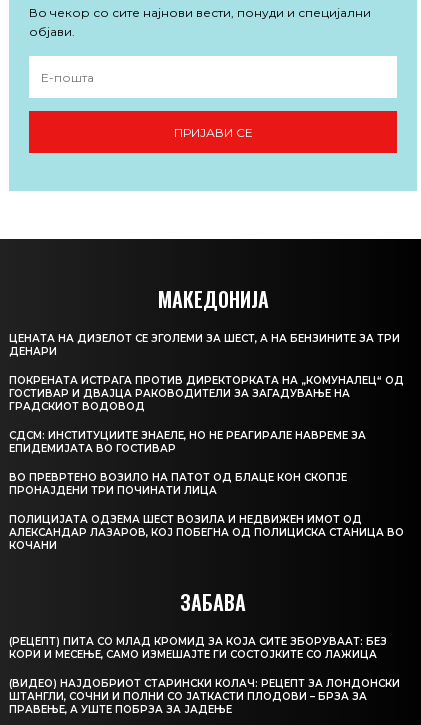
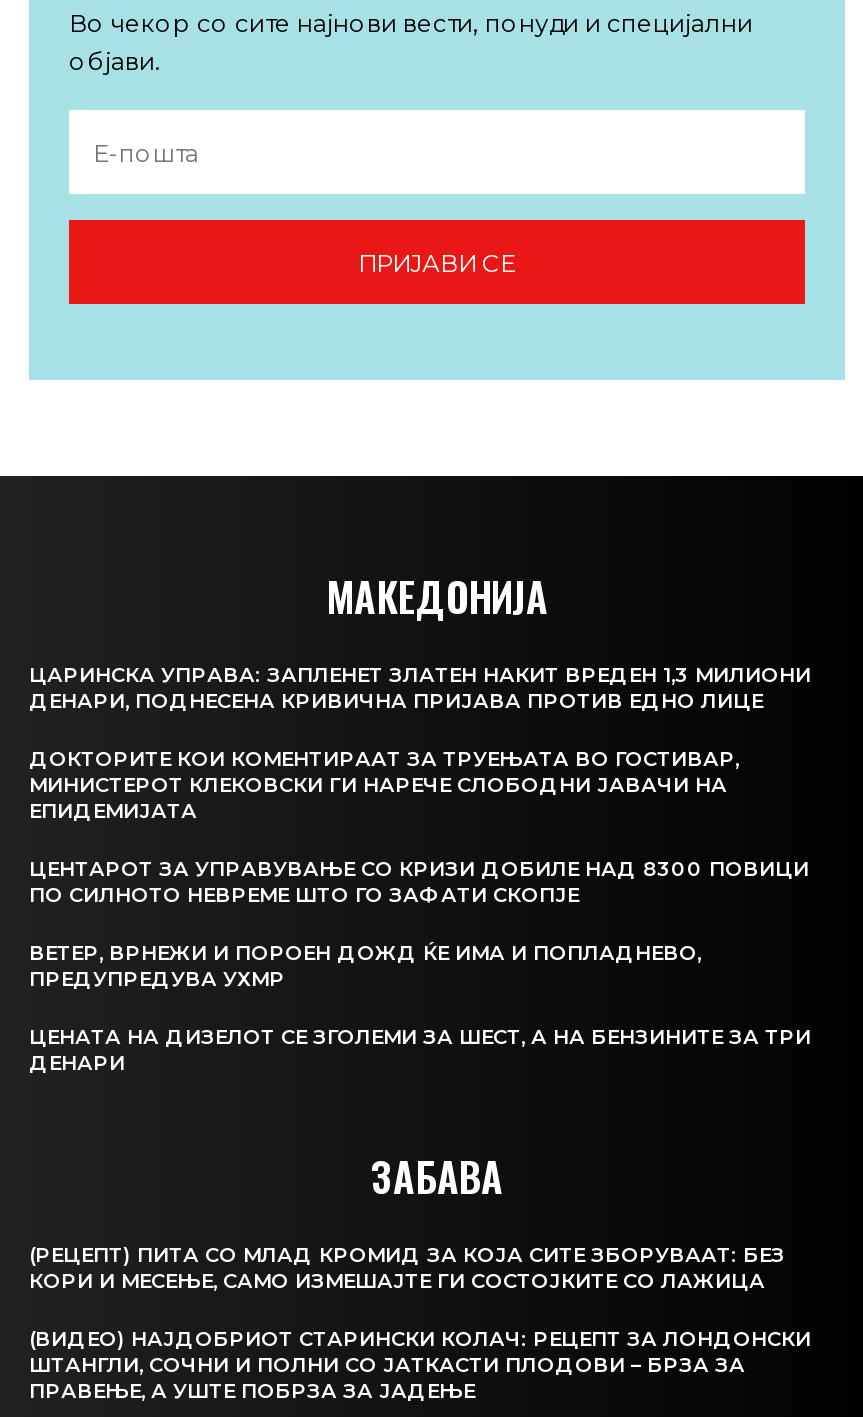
none -> [29,663,811,993] ЦАРИНСКА УПРАВА: ЗАПЛЕНЕТ ЗЛАТЕН НАКИТ ВРЕДЕН 1,3 МИЛИОНИ | ДЕНАРИ, ПОДНЕСЕНА КРИВИЧНА ПРИЈАВА ПРОТИВ ЕДНО ЛИЦЕ | ДОКТОРИТЕ КОИ КОМЕНТИРААТ ЗА ТРУЕЊАТА ВО ГОСТИВАР, | МИНИСТЕРОТ КЛЕКОВСКИ ГИ НАРЕЧЕ СЛОБОДНИ ЈАВАЧИ НА | ЕПИДЕМИЈАТА | ЦЕНТАРОТ ЗА УПРАВУВАЊЕ СО КРИЗИ ДОБИЛЕ НАД 8300 ПОВИЦИ | ПО СИЛНОТО НЕВРЕМЕ ШТО ГО ЗАФАТИ СКОПЈЕ | ВЕТЕР, ВРНЕЖИ И ПОРОЕН ДОЖД ЌЕ ИМА И ПОПЛАДНЕВО, | ПРЕДУПРЕДУВА УХМР
moved [9,332,400,358] -> [29,1025,811,1077]: ЦЕНАТА НА ДИЗЕЛОТ СЕ ЗГОЛЕМИ ЗА ШЕСТ, А НА БЕНЗИНИТЕ ЗА ТРИ | ДЕНАРИ
[9,374,404,552] ПОКРЕНАТА ИСТРАГА ПРОТИВ ДИРЕКТОРКАТА НА „КОМУНАЛЕЦ“ ОД | ГОСТИВАР И ДВАЈЦА РАКОВОДИТЕЛИ ЗА ЗАГАДУВАЊЕ НА | ГРАДСКИОТ ВОДОВОД | СДСМ: ИНСТИТУЦИИТЕ ЗНАЕЛЕ, НО НЕ РЕАГИРАЛЕ НАВРЕМЕ ЗА | ЕПИДЕМИЈАТА ВО ГОСТИВАР | ВО ПРЕВРТЕНО ВОЗИЛО НА ПАТОТ ОД БЛАЦЕ КОН СКОПЈЕ | ПРОНАЈДЕНИ ТРИ ПОЧИНАТИ ЛИЦА | ПОЛИЦИЈАТА ОДЗЕМА ШЕСТ ВОЗИЛА И НЕДВИЖЕН ИМОТ ОД | АЛЕКСАНДАР ЛАЗАРОВ, КОЈ ПОБЕГНА ОД ПОЛИЦИСКА СТАНИЦА ВО | КОЧАНИ -> none

